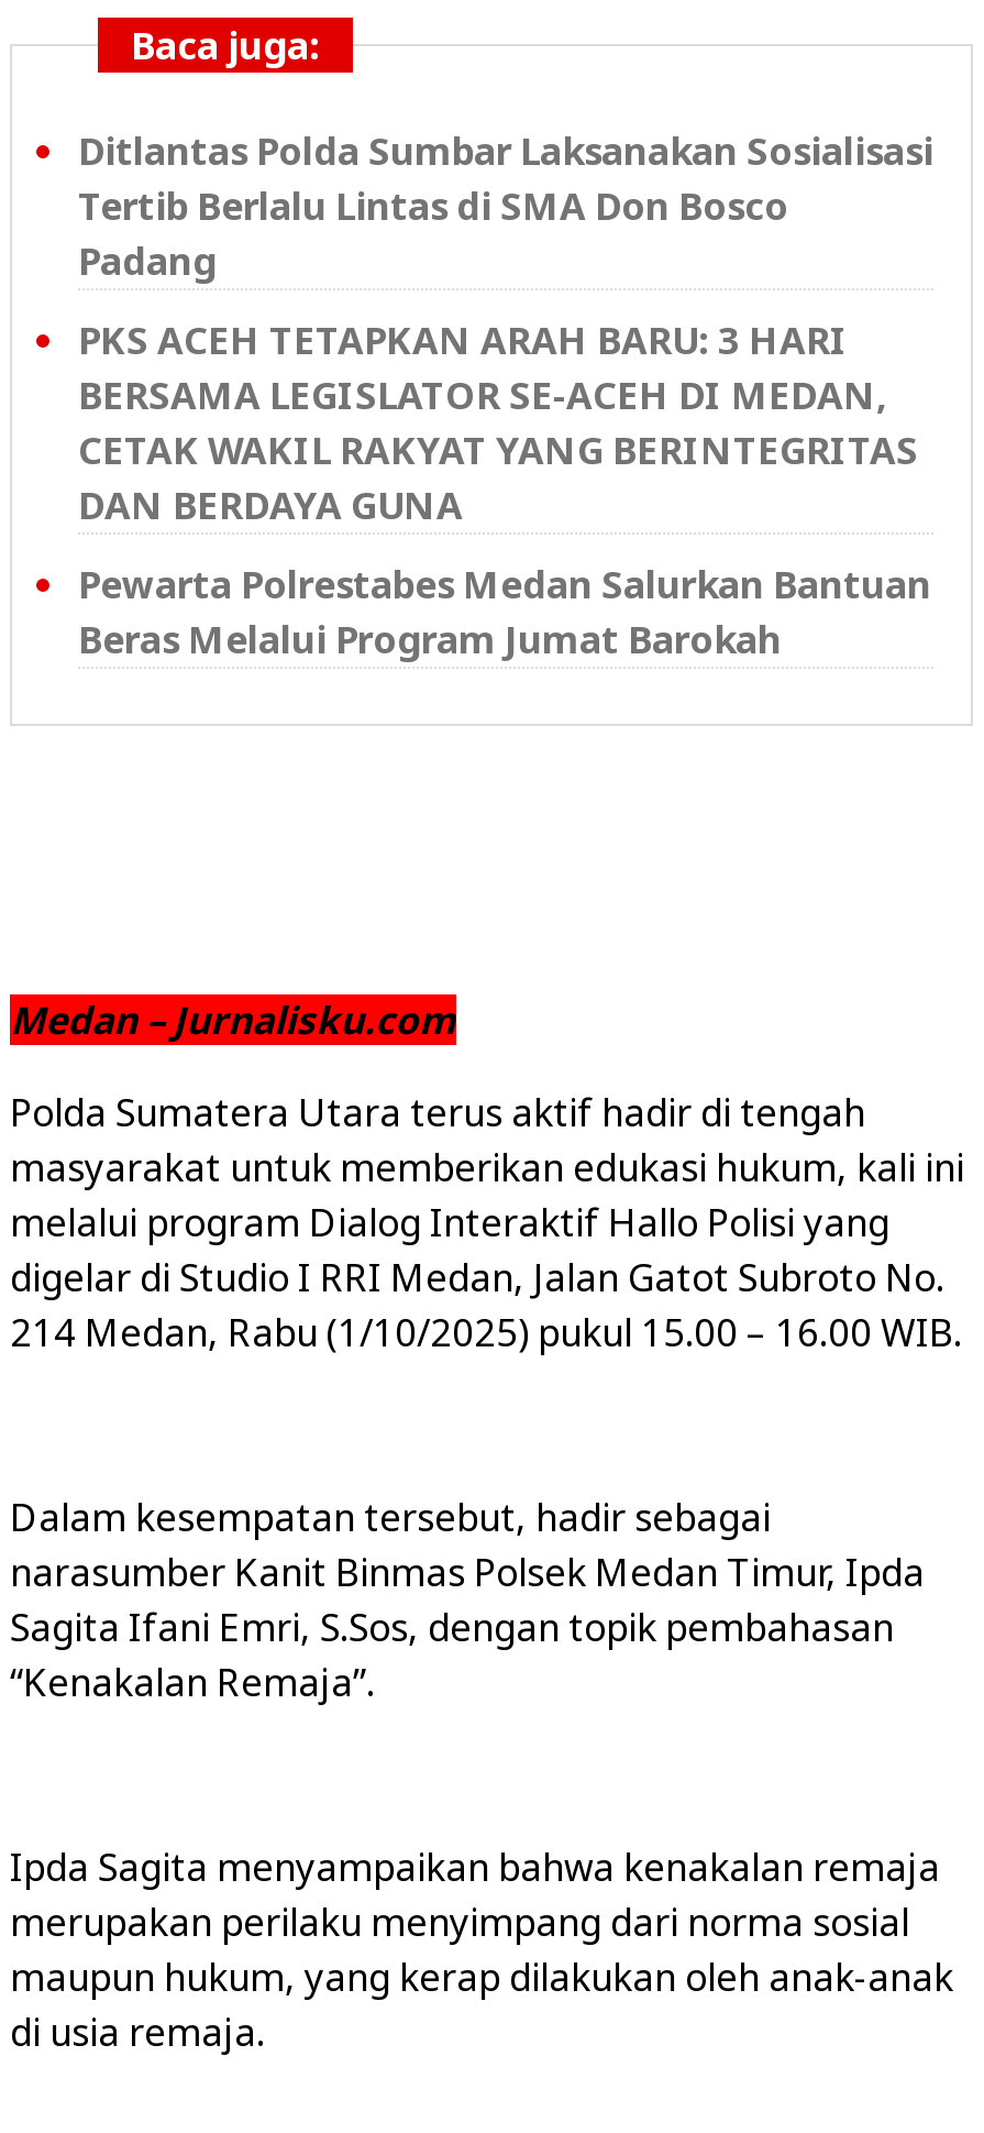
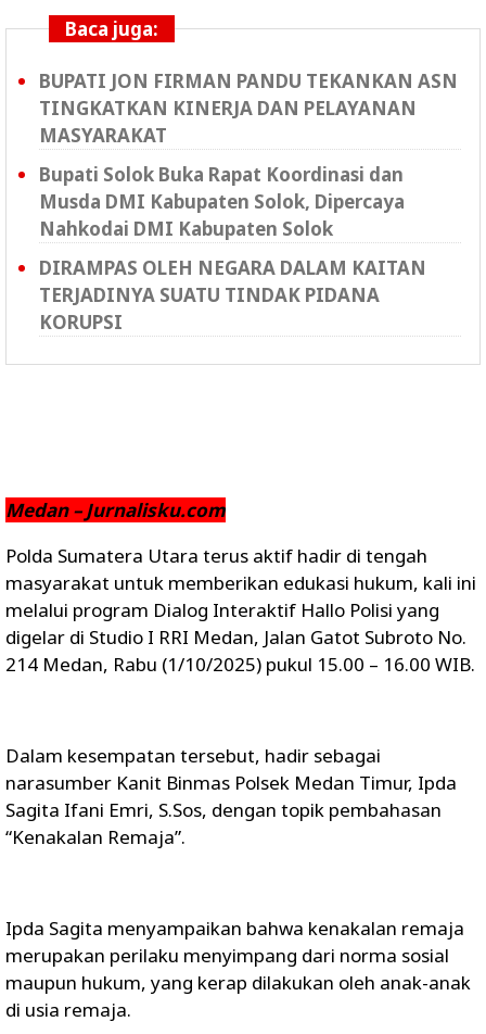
[78,125,933,286] Ditlantas Polda Sumbar Laksanakan Sosialisasi | Tertib Berlalu Lintas di SMA Don Bosco | Padang -> [39,68,458,148] BUPATI JON FIRMAN PANDU TEKANKAN ASN | TINGKATKAN KINERJA DAN PELAYANAN | MASYARAKAT
[78,315,918,530] PKS ACEH TETAPKAN ARAH BARU: 3 HARI | BERSAMA LEGISLATOR SE-ACEH DI MEDAN, | CETAK WAKIL RAKYAT YANG BERINTEGRITAS | DAN BERDAYA GUNA -> [39,162,405,241] Bupati Solok Buka Rapat Koordinasi dan | Musda DMI Kabupaten Solok, Dipercaya | Nahkodai DMI Kabupaten Solok
[78,559,931,664] Pewarta Polrestabes Medan Salurkan Bantuan | Beras Melalui Program Jumat Barokah -> [39,255,426,335] DIRAMPAS OLEH NEGARA DALAM KAITAN | TERJADINYA SUATU TINDAK PIDANA | KORUPSI

